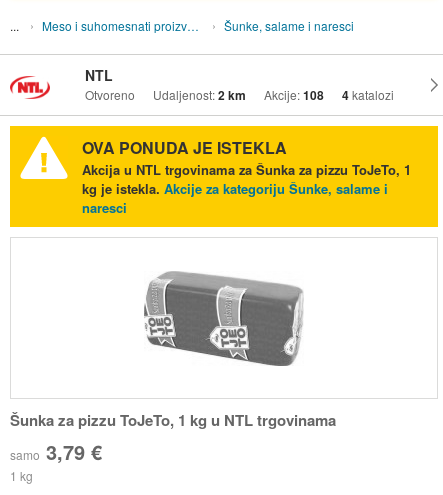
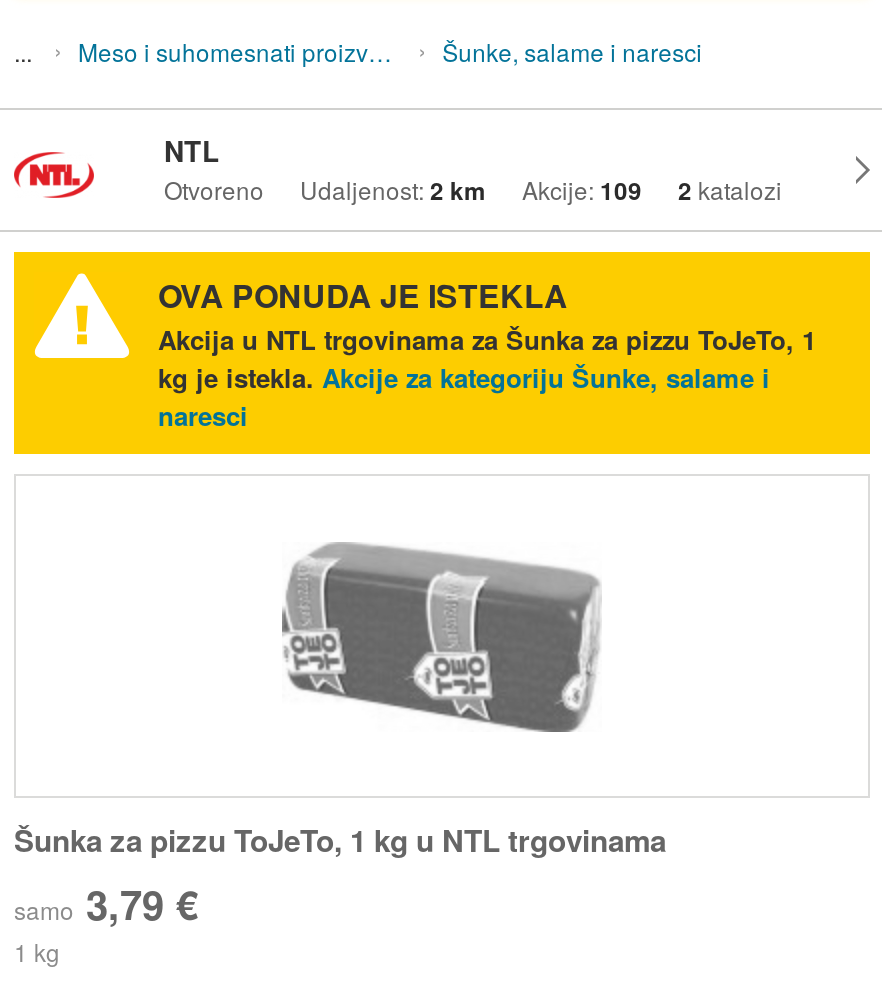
[264,86,324,104] Akcije: 108 -> [522,173,642,209] Akcije: 109
[342,86,394,104] 4 katalozi -> [678,173,782,209] 2 katalozi

